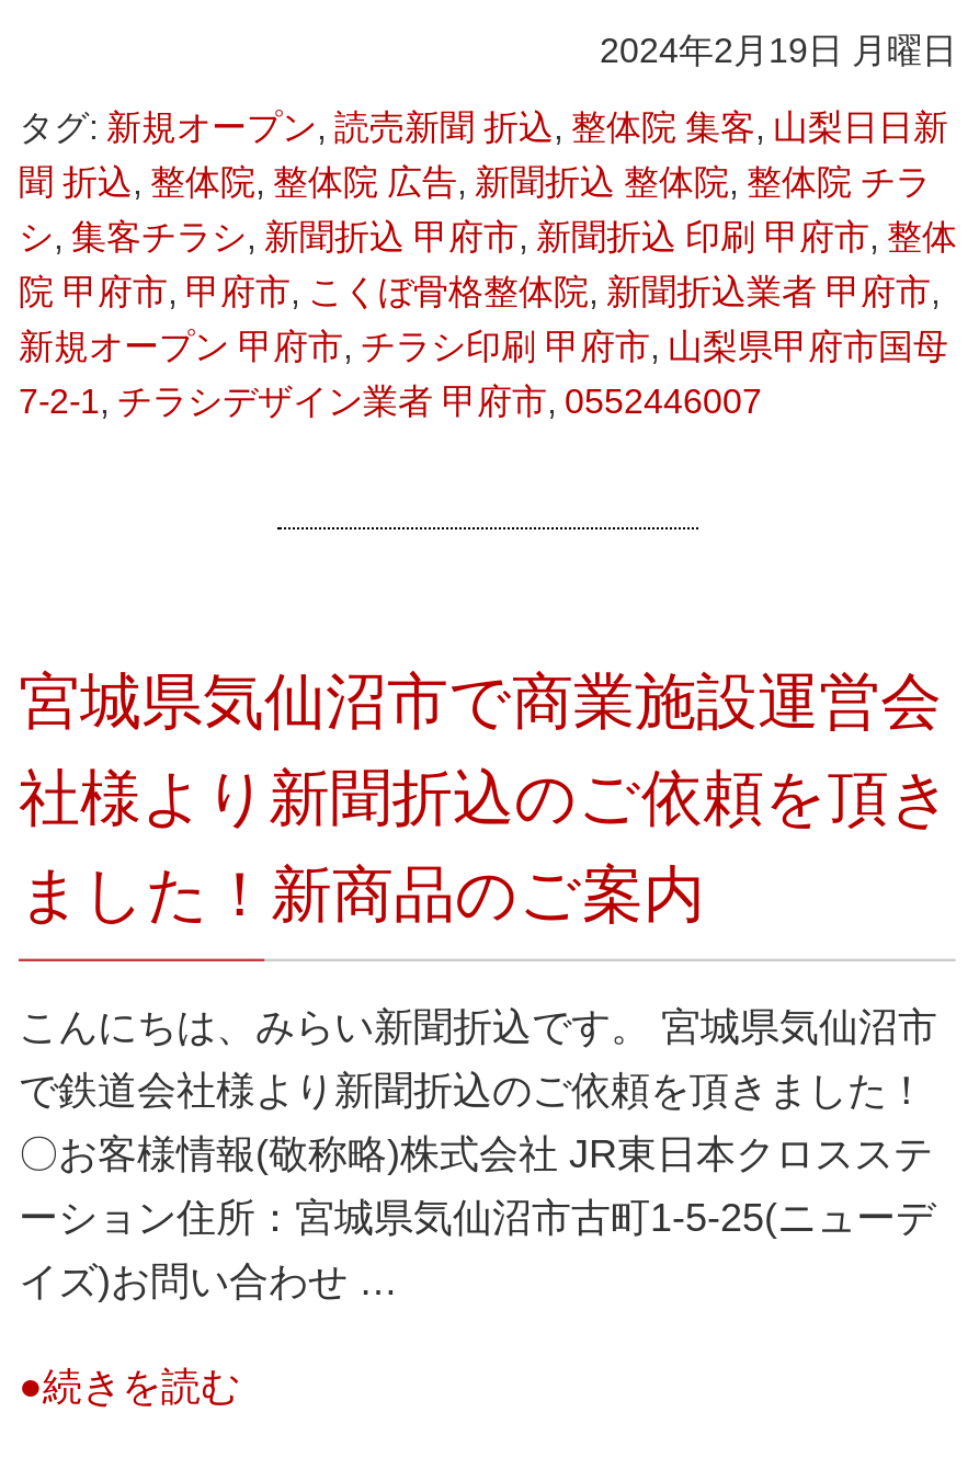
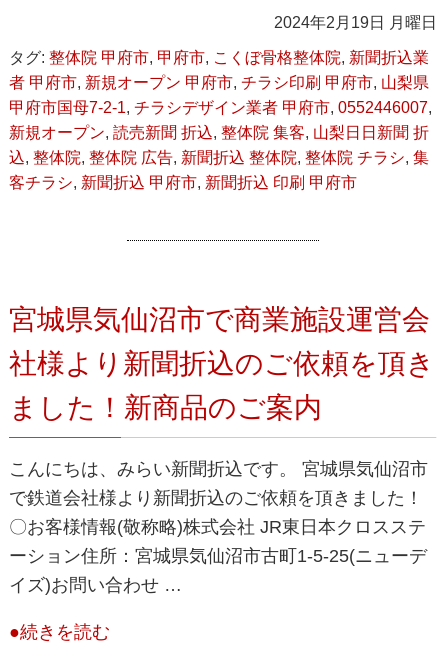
[19,109,948,146] タグ:新規オープン,読売新聞 折込,整体院 集客,山梨日日新 -> [9,49,429,66] タグ:整体院 甲府市,甲府市,こくぼ骨格整体院,新聞折込業
[19,164,931,201] 聞 折込,整体院,整体院 広告,新聞折込 整体院,整体院 チラ -> [9,74,429,91] 者 甲府市,新規オープン 甲府市,チラシ印刷 甲府市,山梨県
[19,219,957,256] シ,集客チラシ,新聞折込 甲府市,新聞折込 印刷 甲府市,整体 -> [9,99,432,116] 甲府市国母7-2-1,チラシデザイン業者 甲府市, 0552446007,
[19,274,940,311] 院 甲府市,甲府市,こくぼ骨格整体院,新聞折込業者 甲府市, -> [9,124,429,141] 新規オープン,読売新聞 折込,整体院 集客,山梨日日新聞 折
[19,328,948,366] 新規オープン 甲府市,チラシ印刷 甲府市,山梨県甲府市国母 -> [9,149,429,166] 込,整体院,整体院 広告,新聞折込 整体院,整体院 チラシ,集
[19,383,762,421] 7-2-1,チラシデザイン業者 甲府市, 0552446007 -> [9,174,357,191] 客チラシ,新聞折込 甲府市,新聞折込 印刷 甲府市

